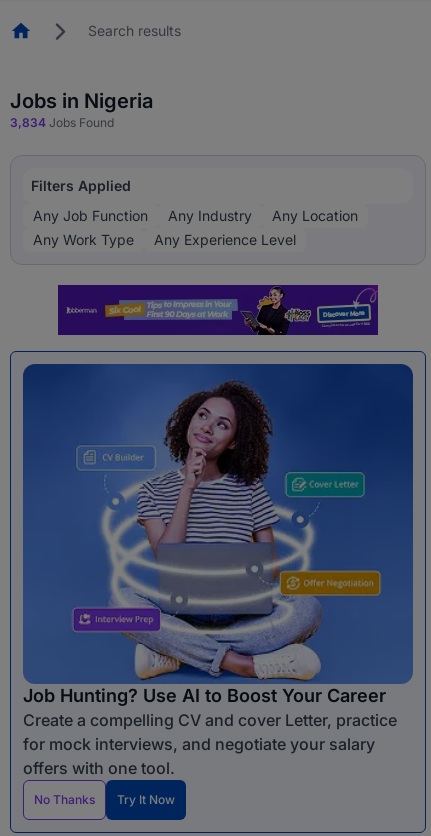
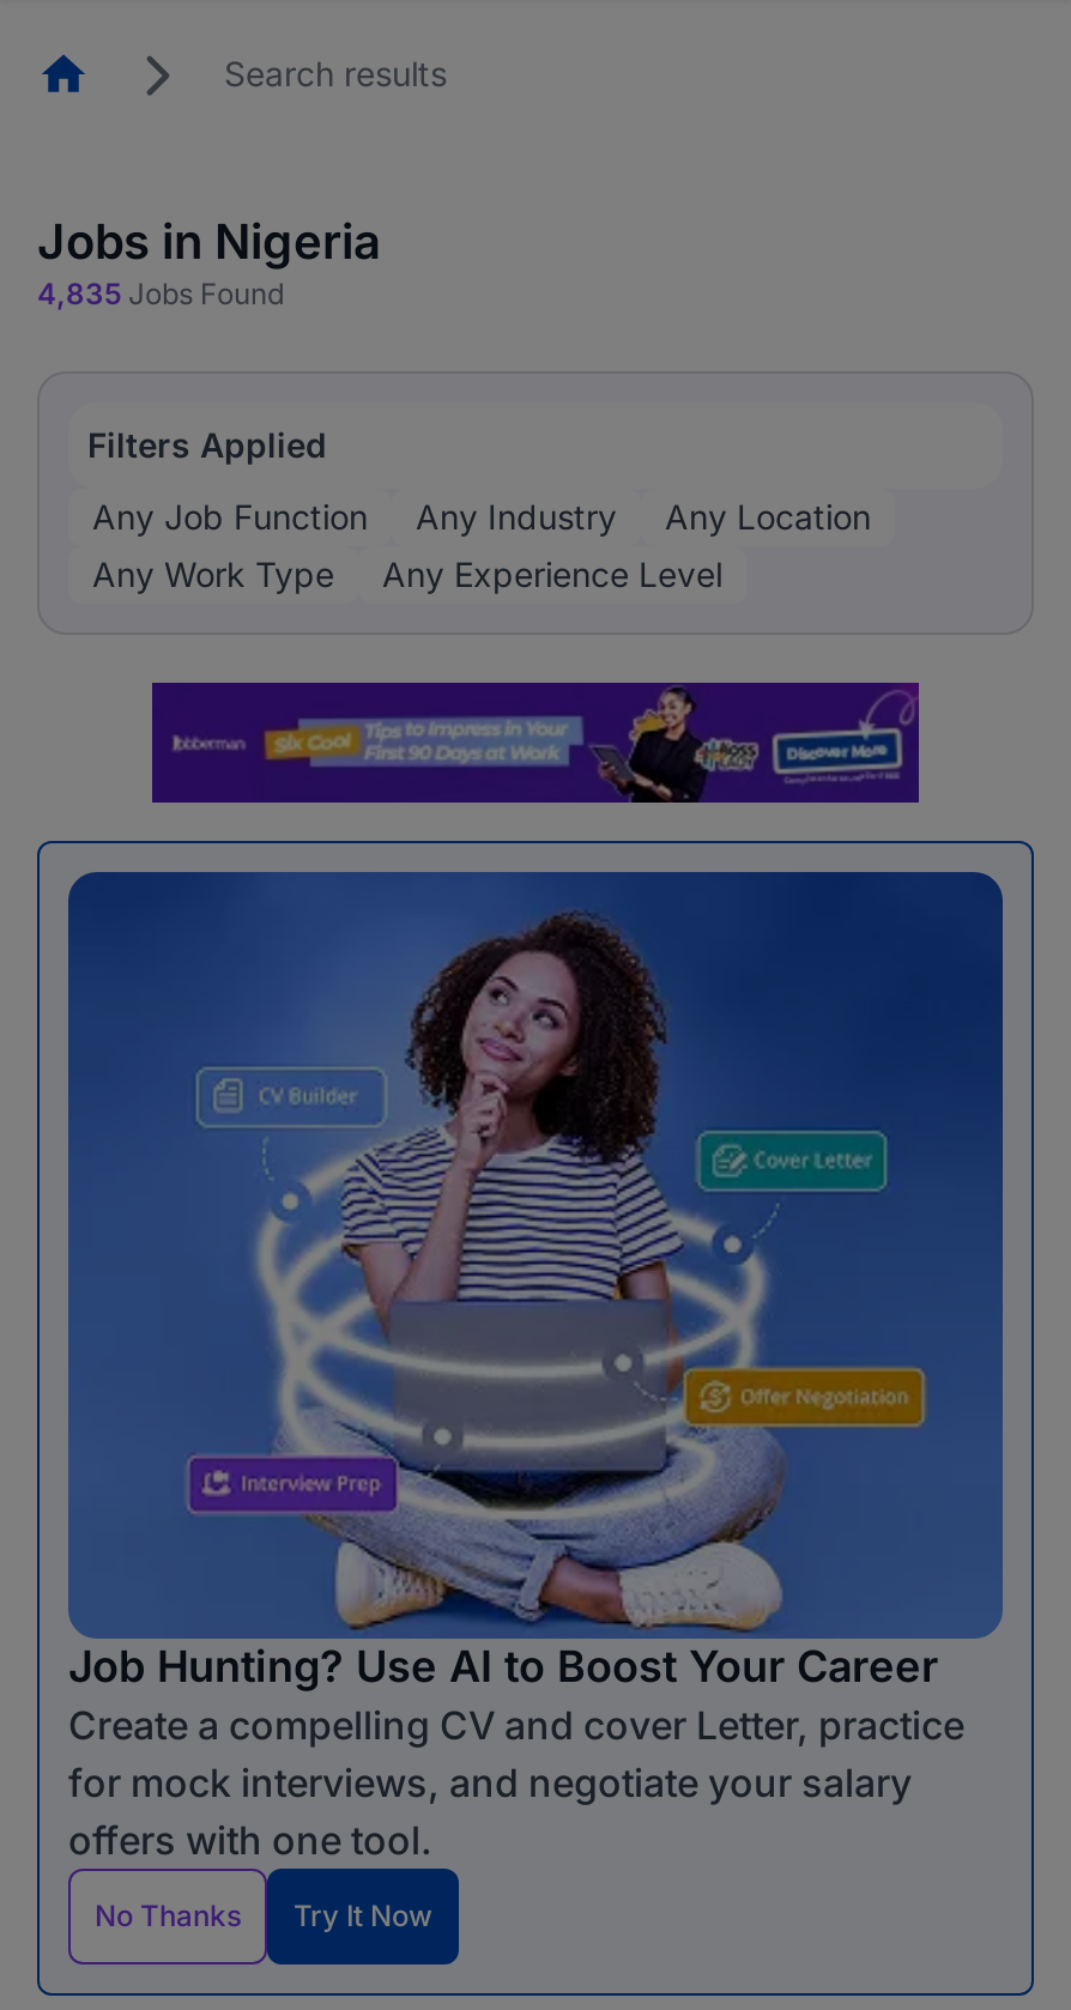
[10,115,114,130] 3,834 Jobs Found -> [37,276,284,311] 4,835 Jobs Found

